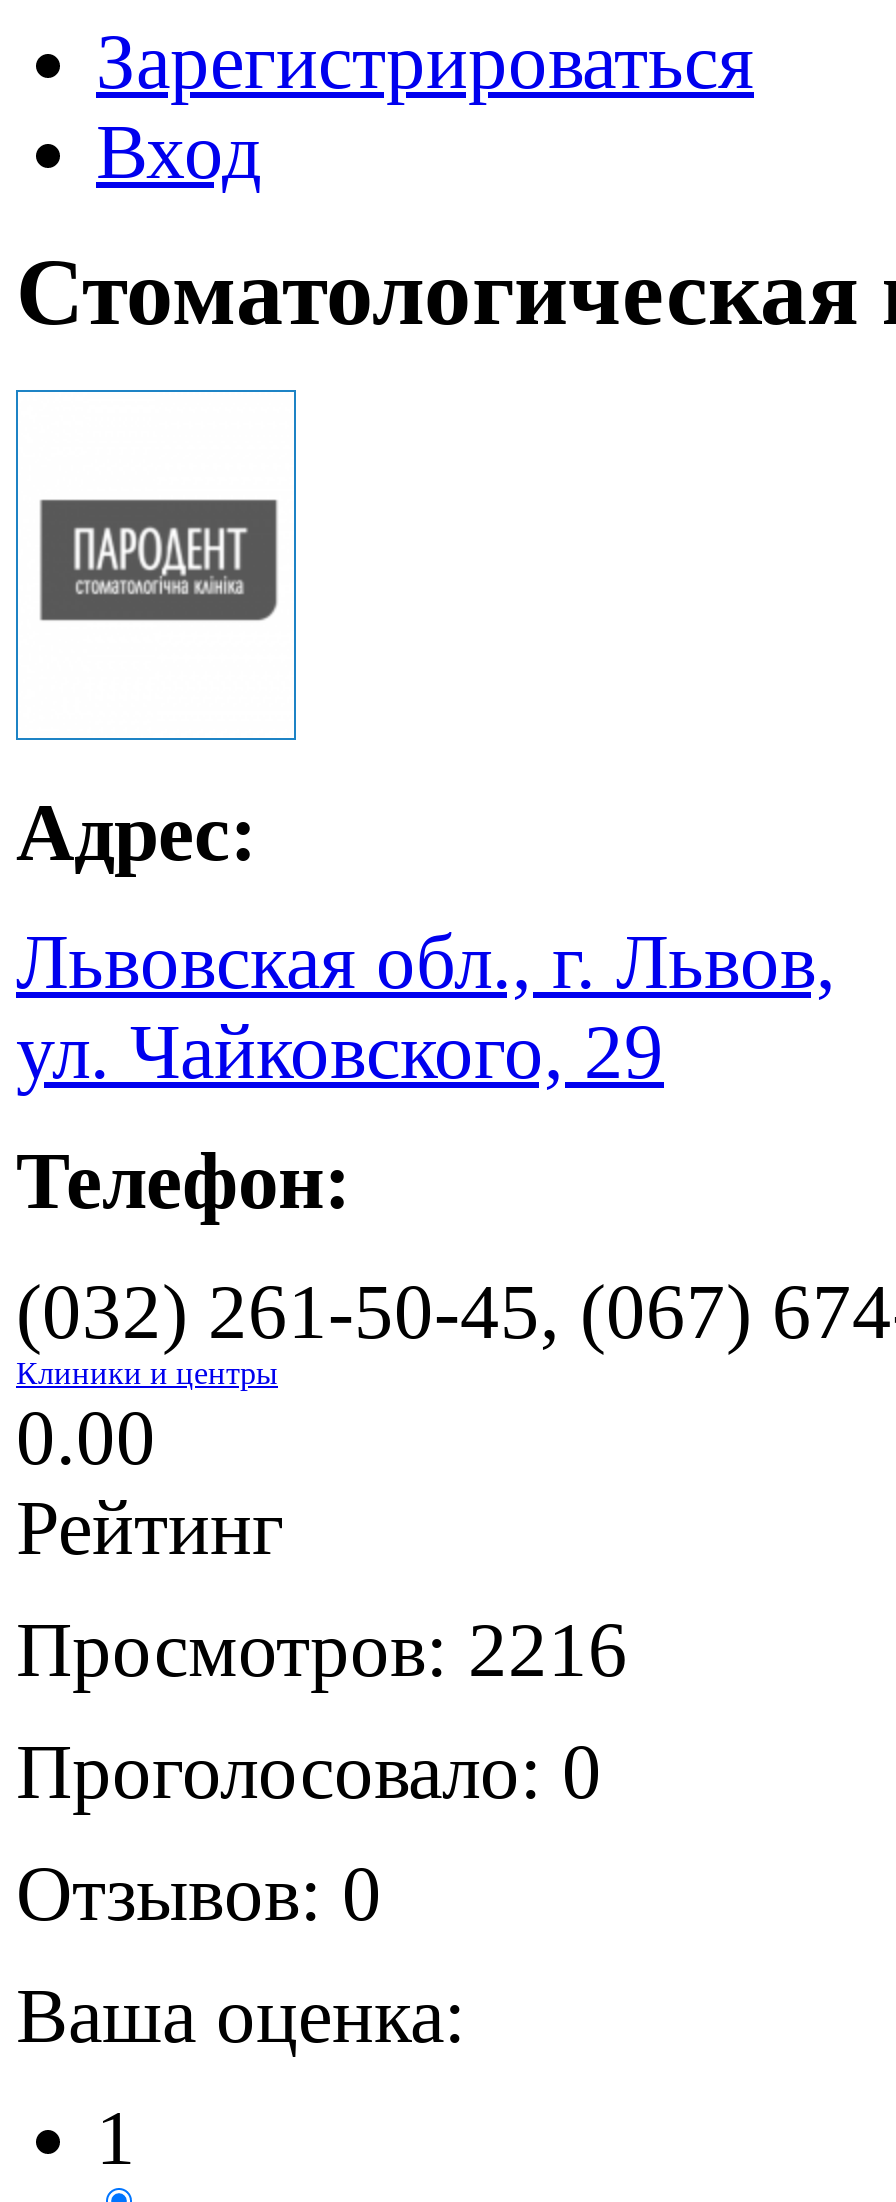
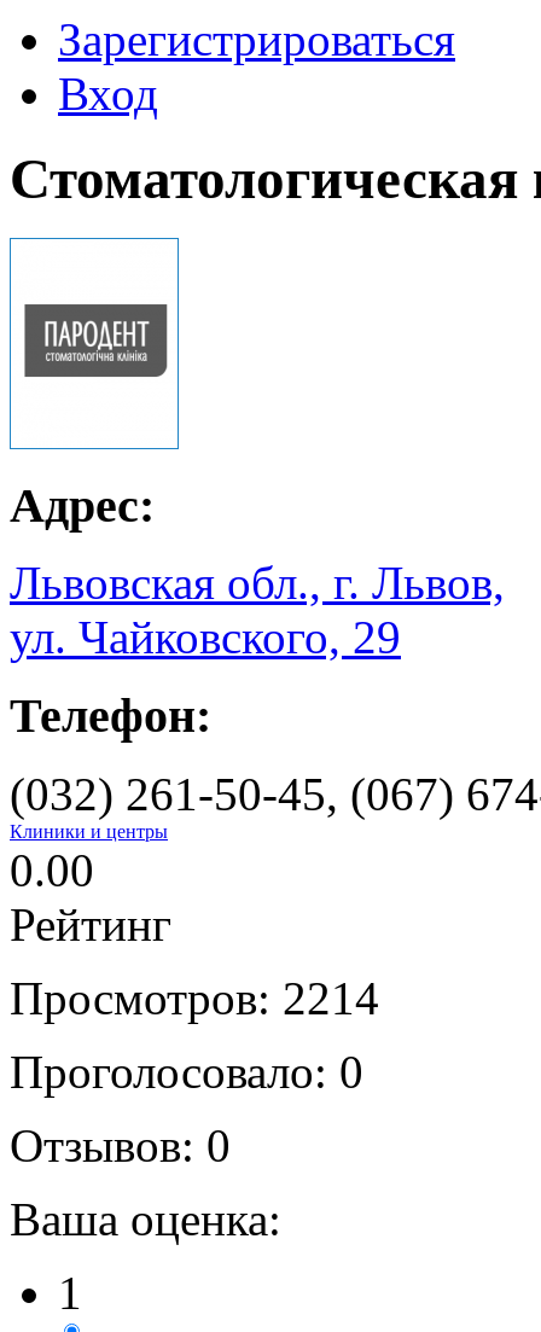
[16,1606,628,1692] Просмотров: 2216 -> [10,972,379,1024] Просмотров: 2214

